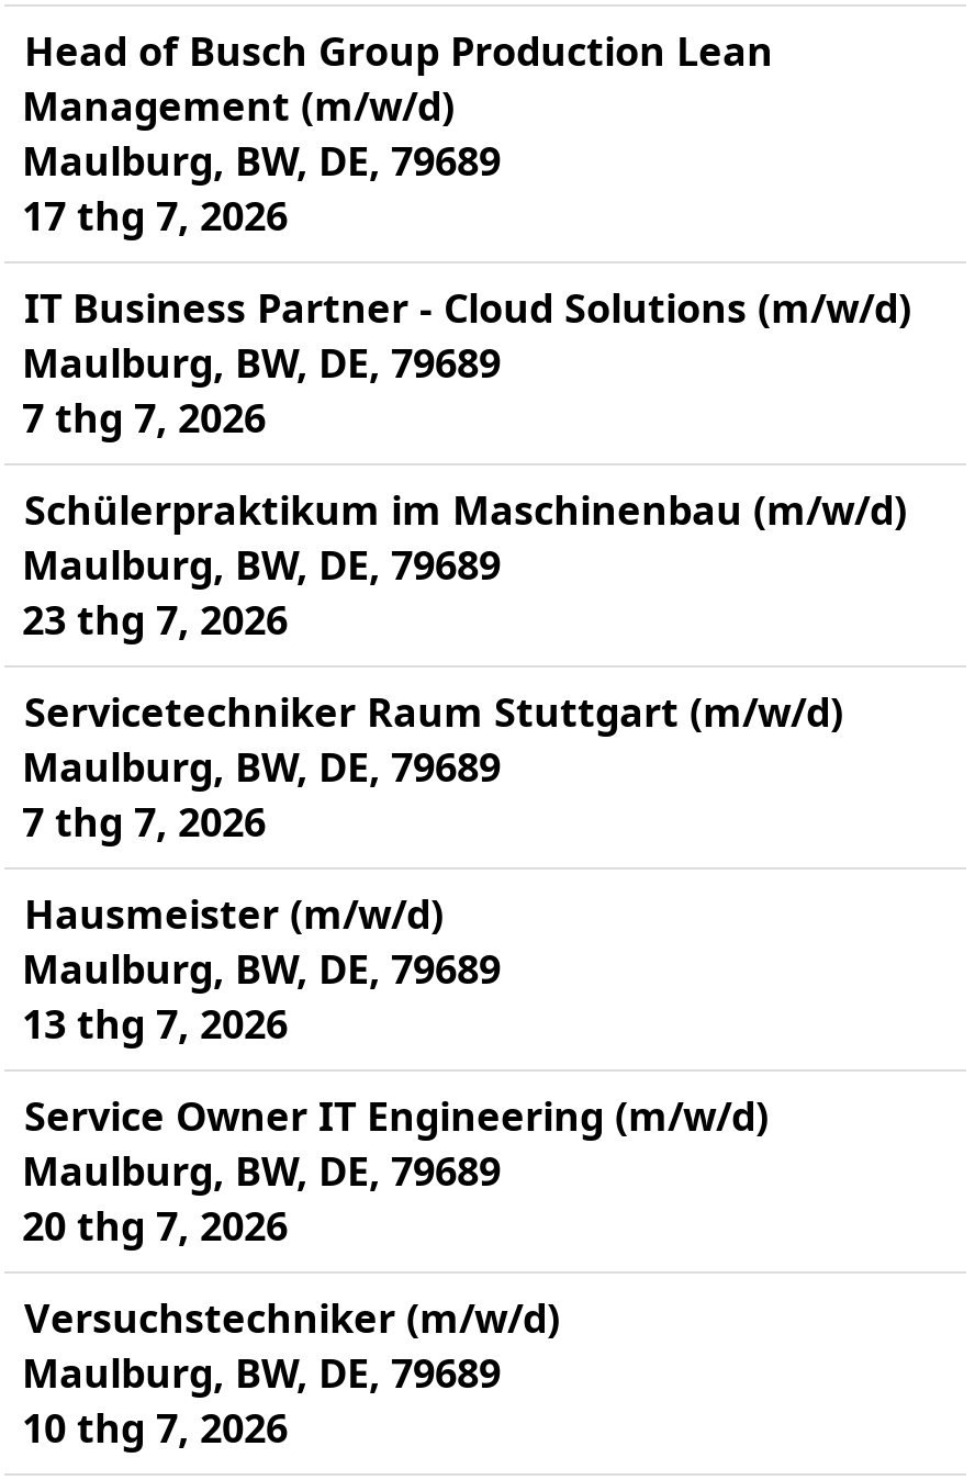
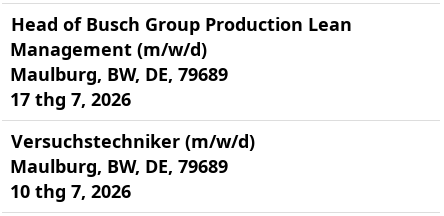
[22,281,911,1252] IT Business Partner - Cloud Solutions (m/w/d) | Maulburg, BW, DE, 79689 | 7 thg 7, 2026 | Schülerpraktikum im Maschinenbau (m/w/d) | Maulburg, BW, DE, 79689 | 23 thg 7, 2026 | Servicetechniker Raum Stuttgart (m/w/d) | Maulburg, BW, DE, 79689 | 7 thg 7, 2026 | Hausmeister (m/w/d) | Maulburg, BW, DE, 79689 | 13 thg 7, 2026 | Service Owner IT Engineering (m/w/d) | Maulburg, BW, DE, 79689 | 20 thg 7, 2026 -> none

